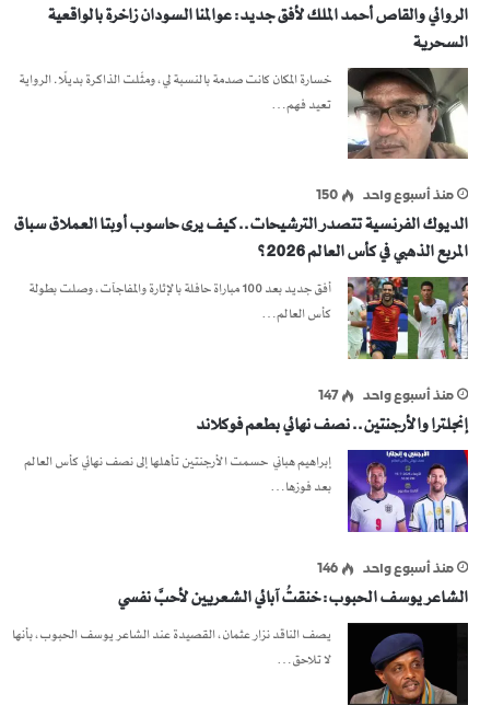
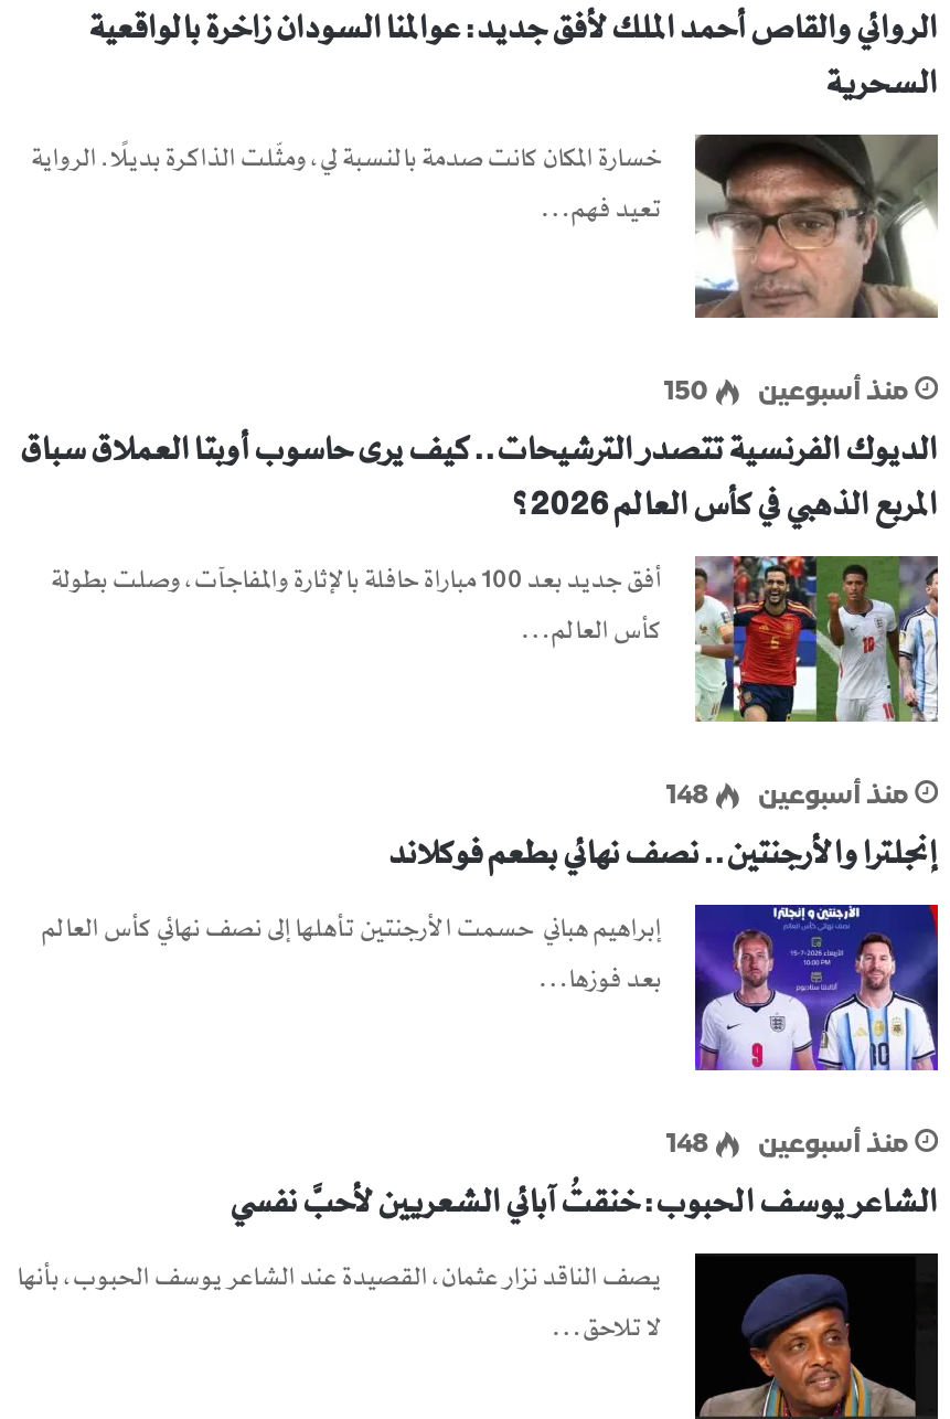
[363,189,453,202] منذ أسبوع واحد -> [758,379,909,406] منذ أسبوعين
[318,390,453,403] منذ أسبوع واحد | 147 -> [666,783,909,809] منذ أسبوعين | 148
[317,562,453,576] منذ أسبوع واحد | 146 -> [666,1132,909,1158] منذ أسبوعين | 148

